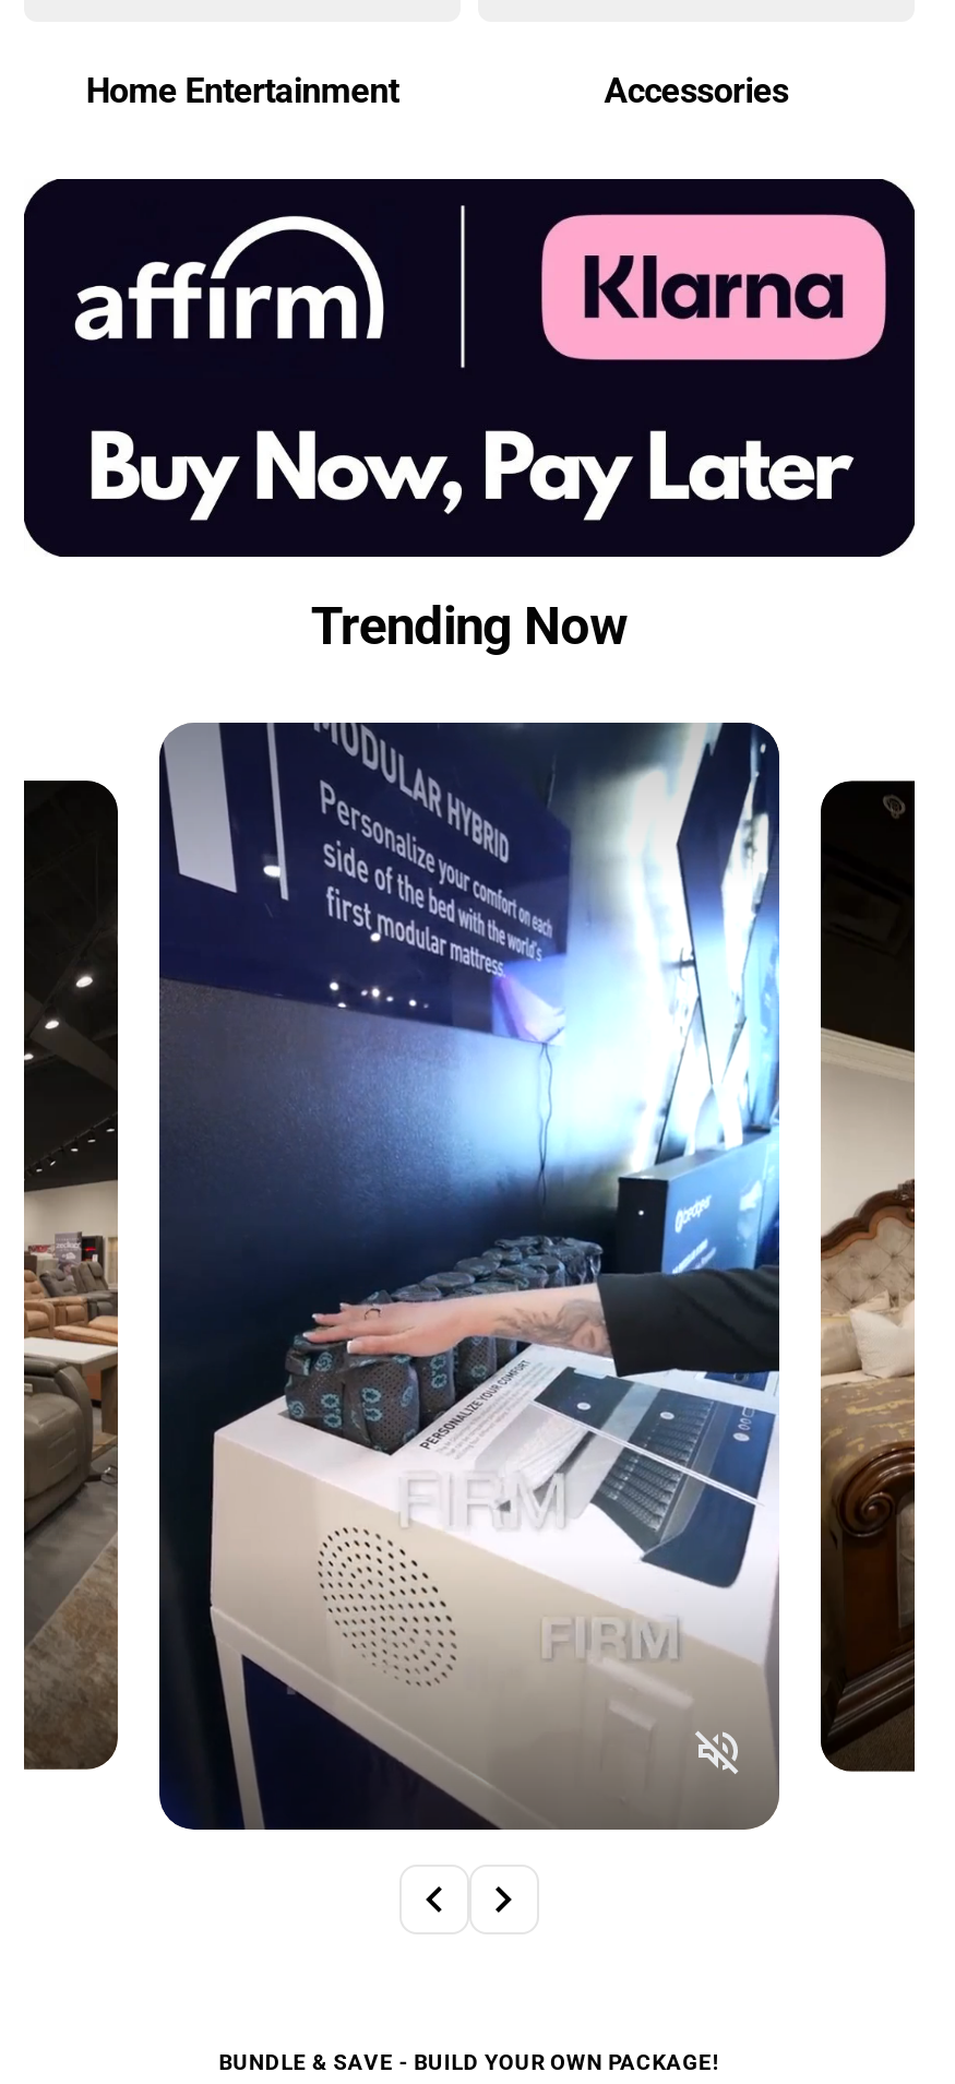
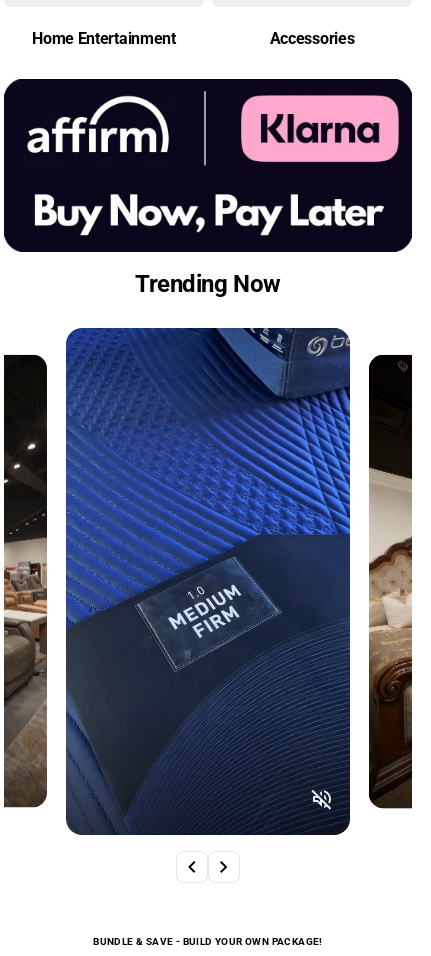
[157,723,781,1830] [image] -> [65,328,351,835] [image]

